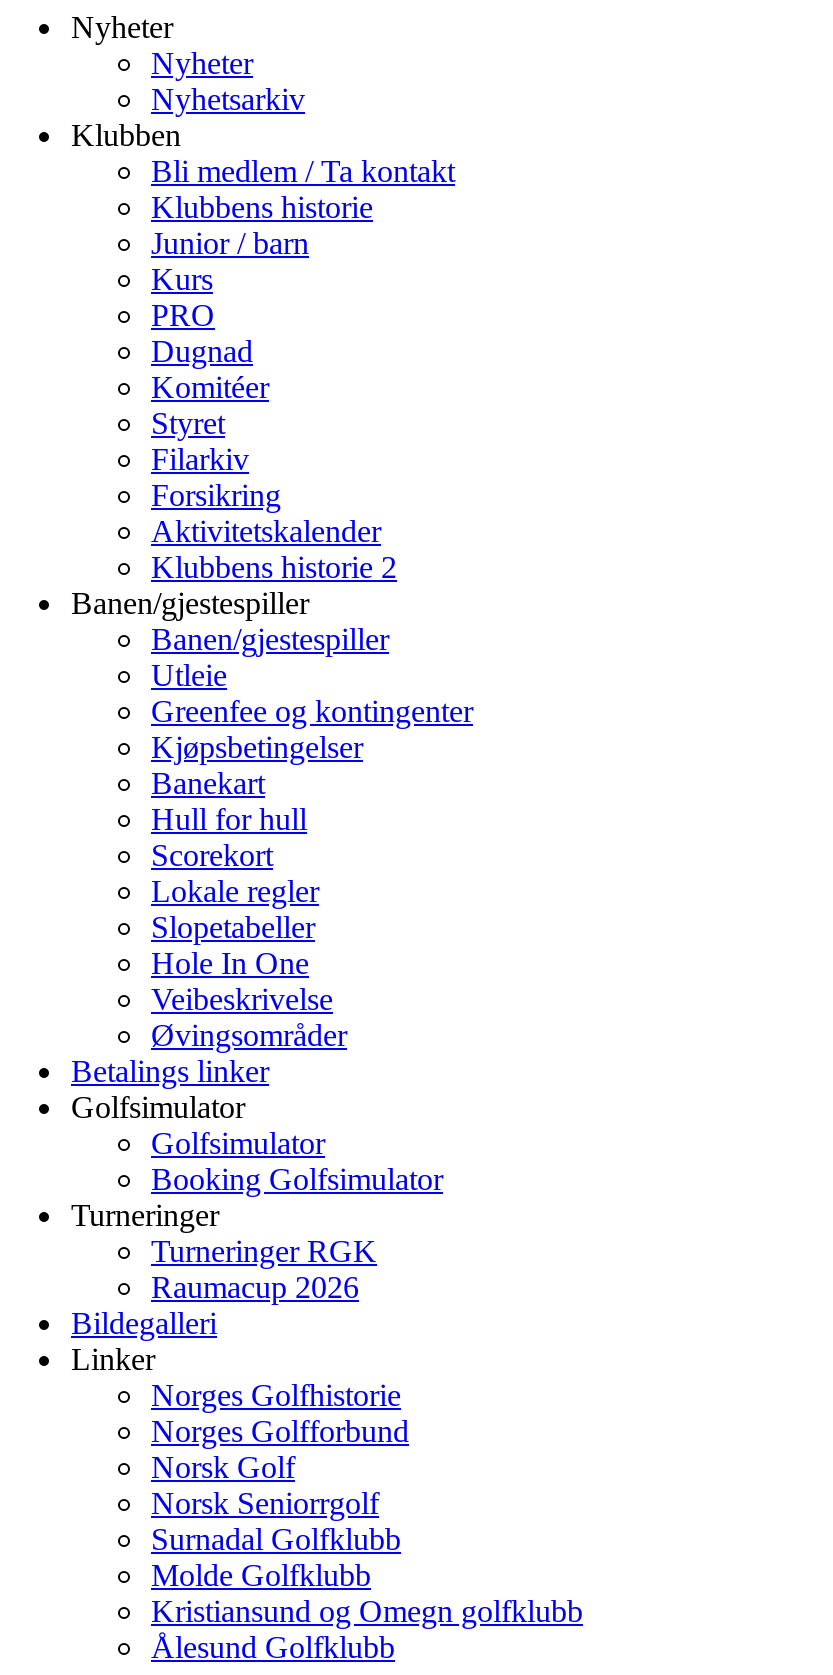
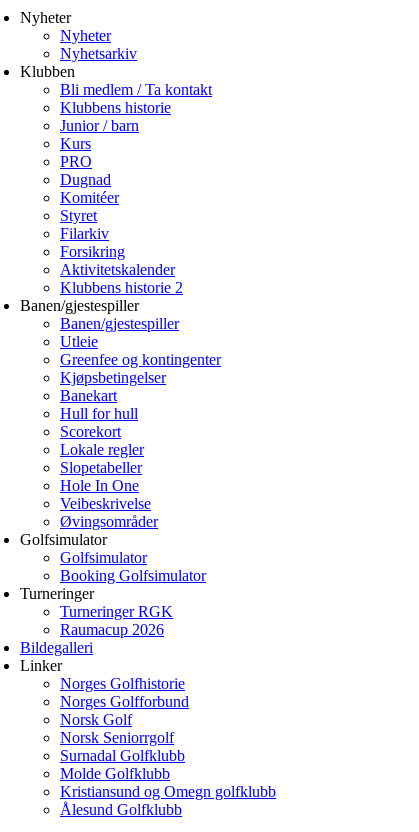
[71,1054,269,1088] Betalings linker -> none

